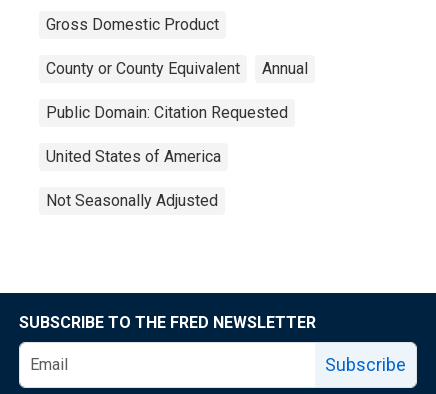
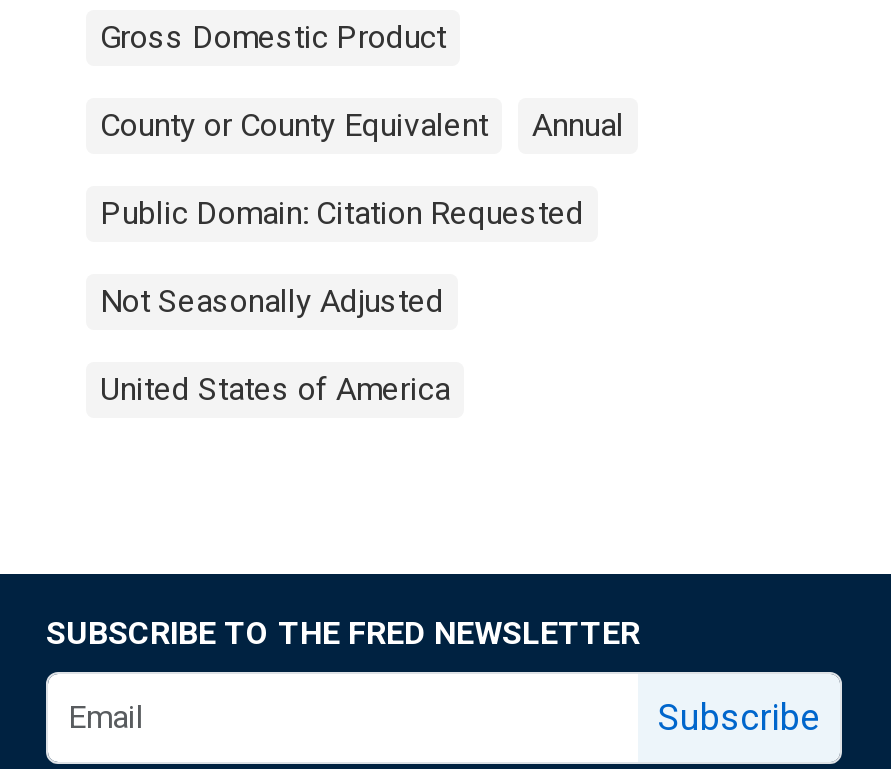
moved [46,147,221,166] -> [100,370,450,408]: United States of America
moved [46,191,218,210] -> [100,282,444,320]: Not Seasonally Adjusted

